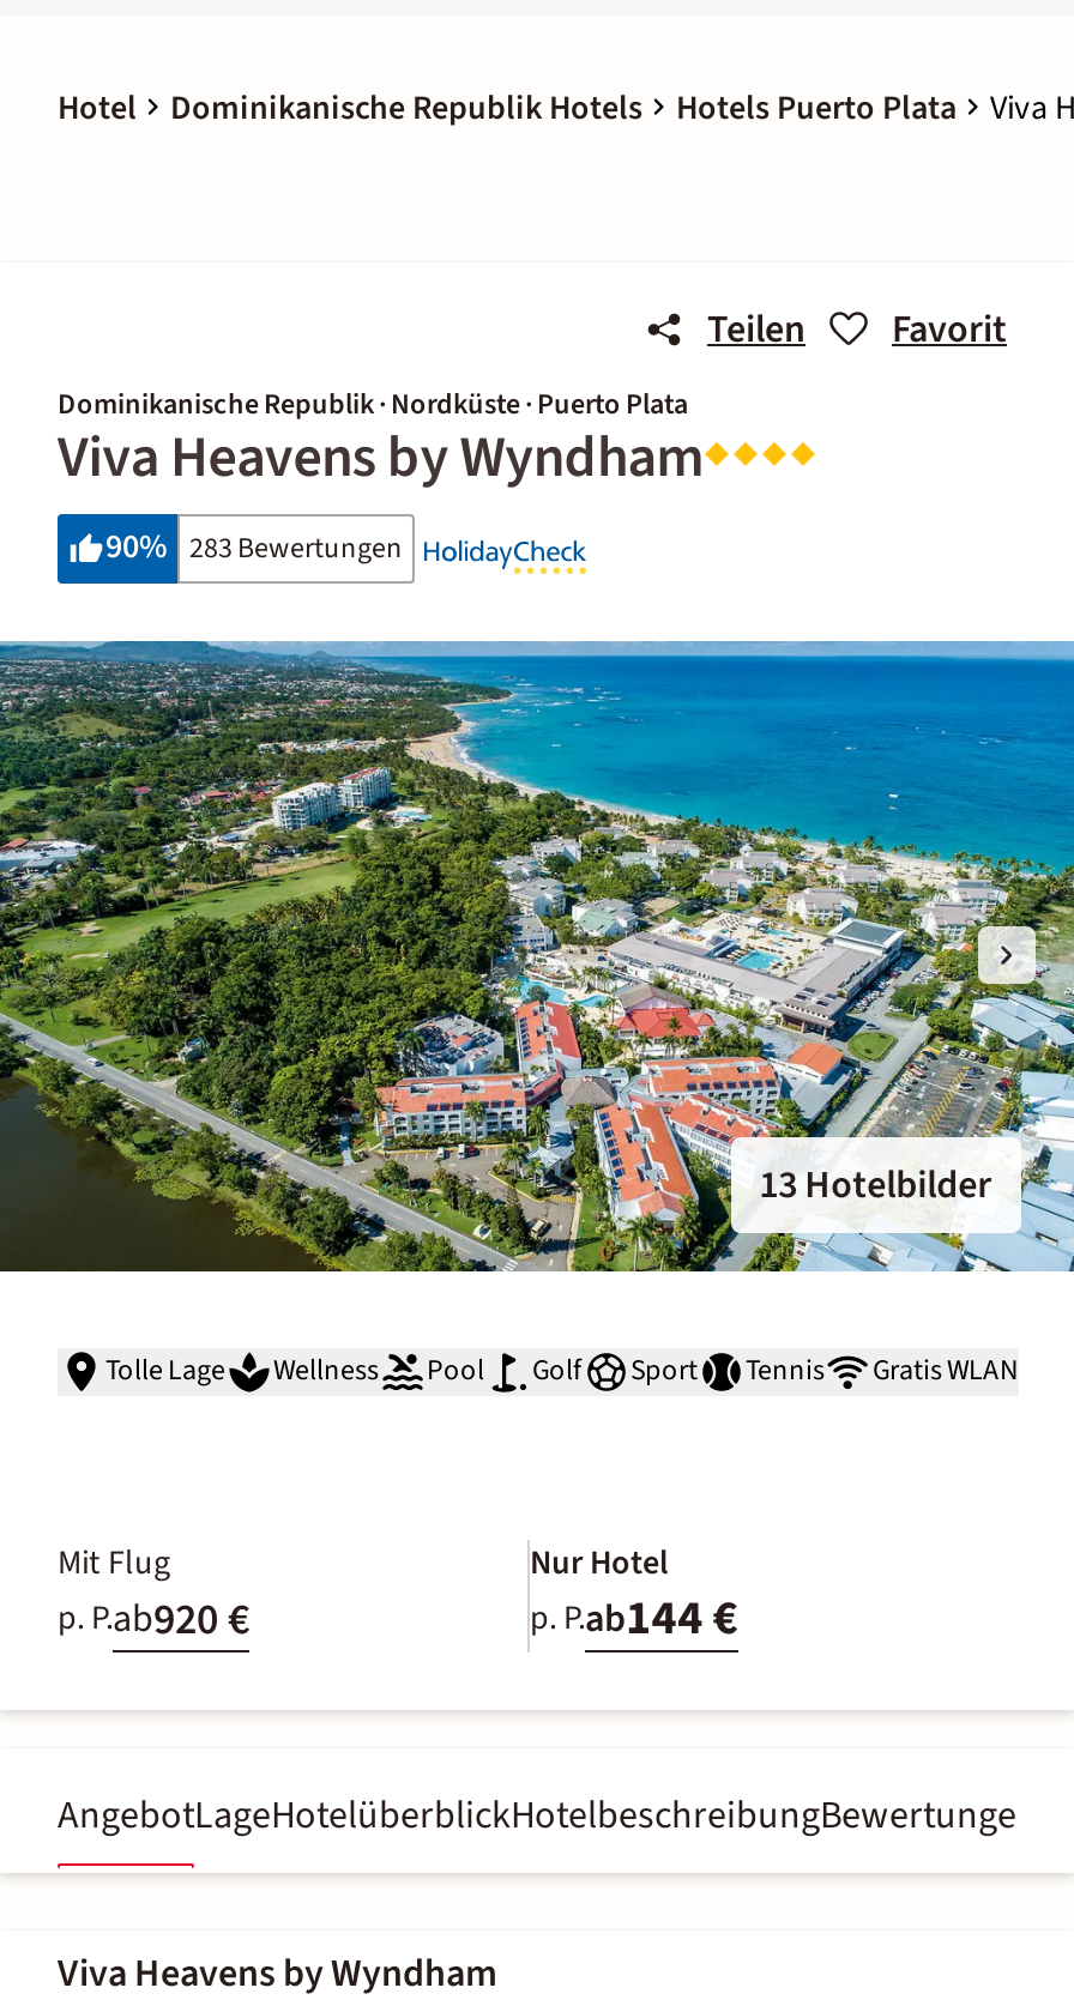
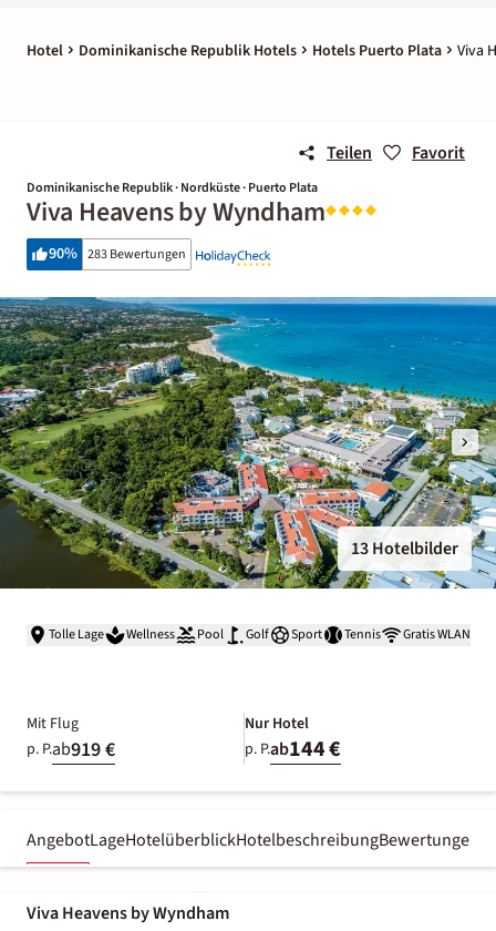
[58,1590,249,1650] p. P.ab920 € -> [27,736,115,763] p. P.ab919 €

